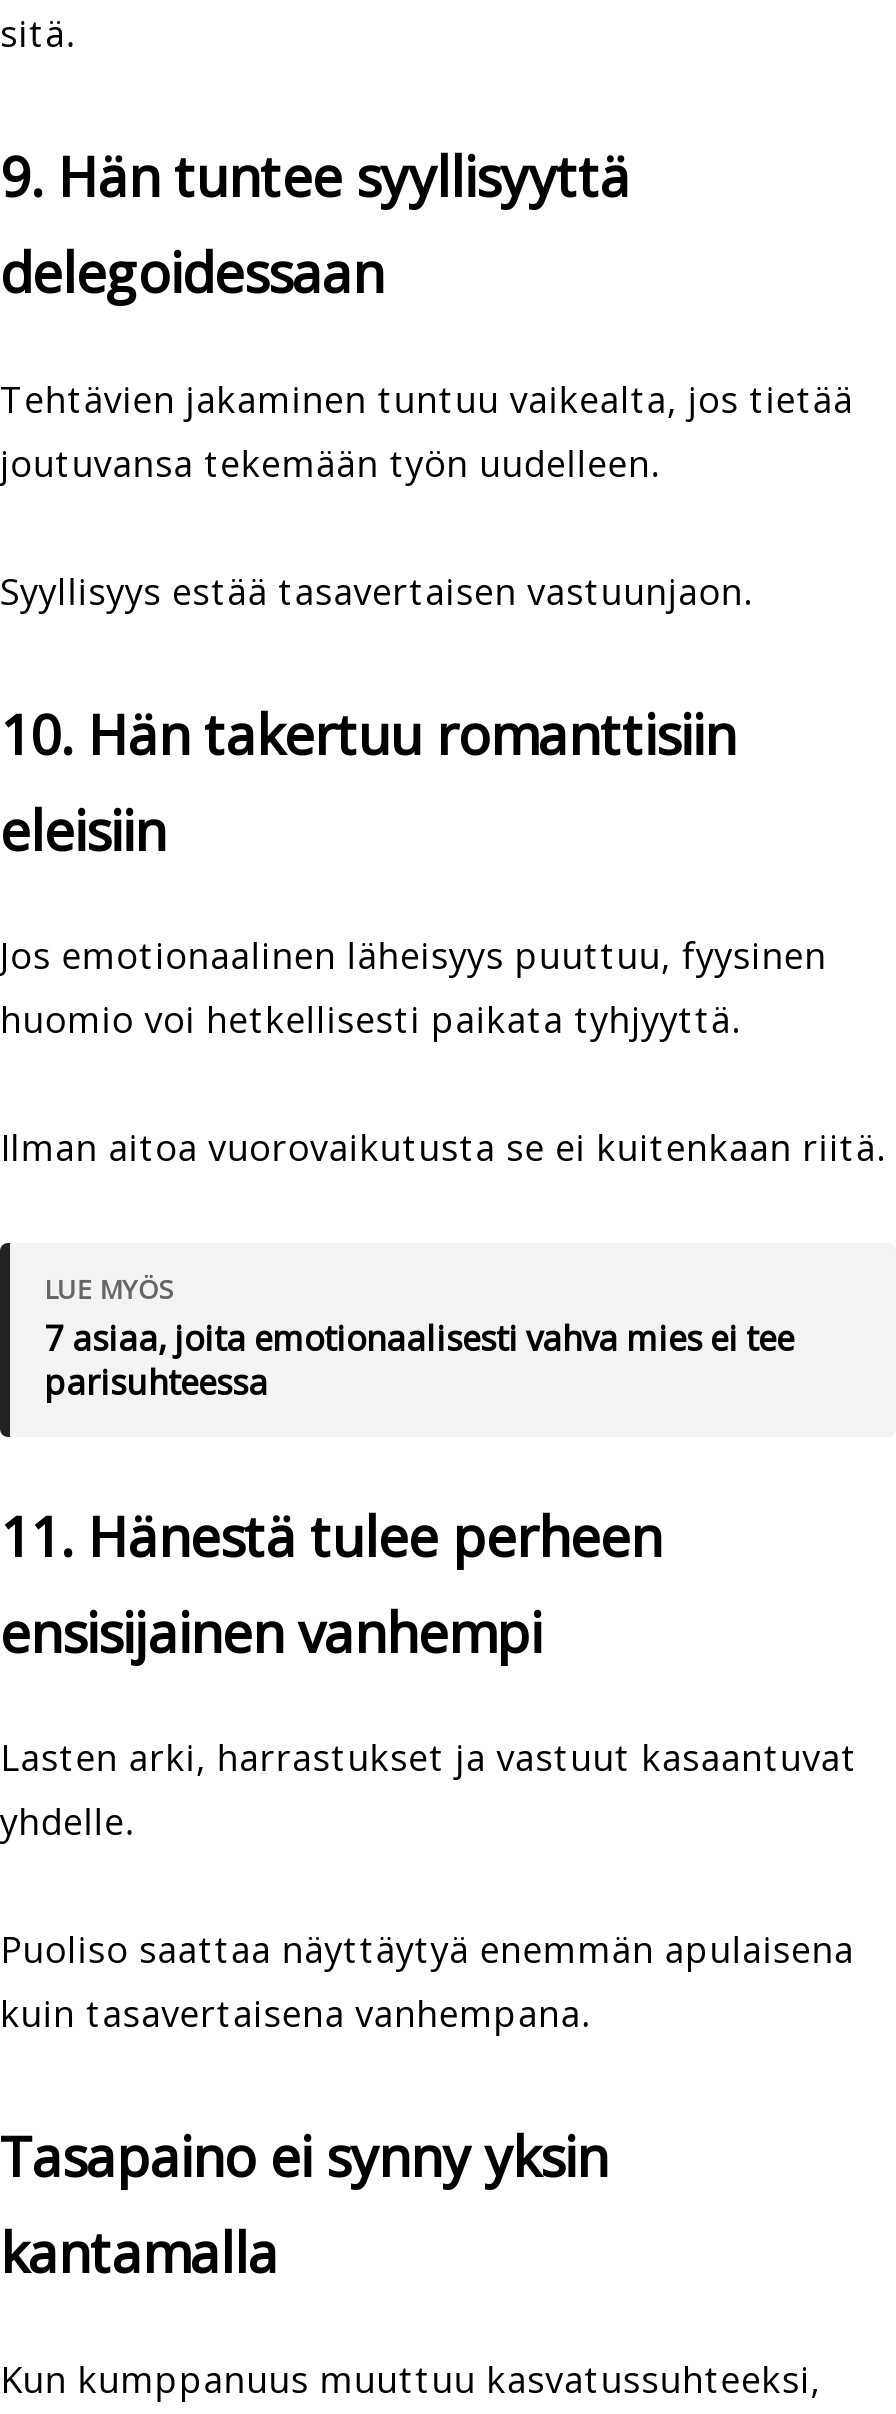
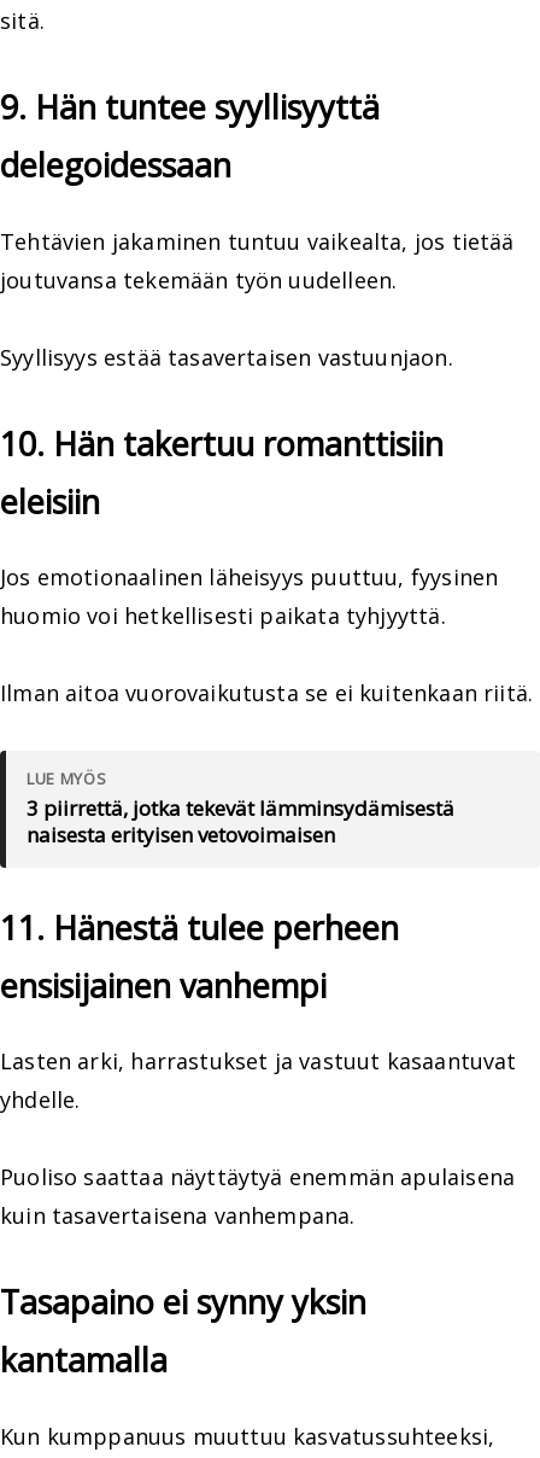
[44,1315,794,1405] 7 asiaa, joita emotionaalisesti vahva mies ei tee | parisuhteessa -> [27,794,454,849] 3 piirrettä, jotka tekevät lämminsydämisestä | naisesta erityisen vetovoimaisen

